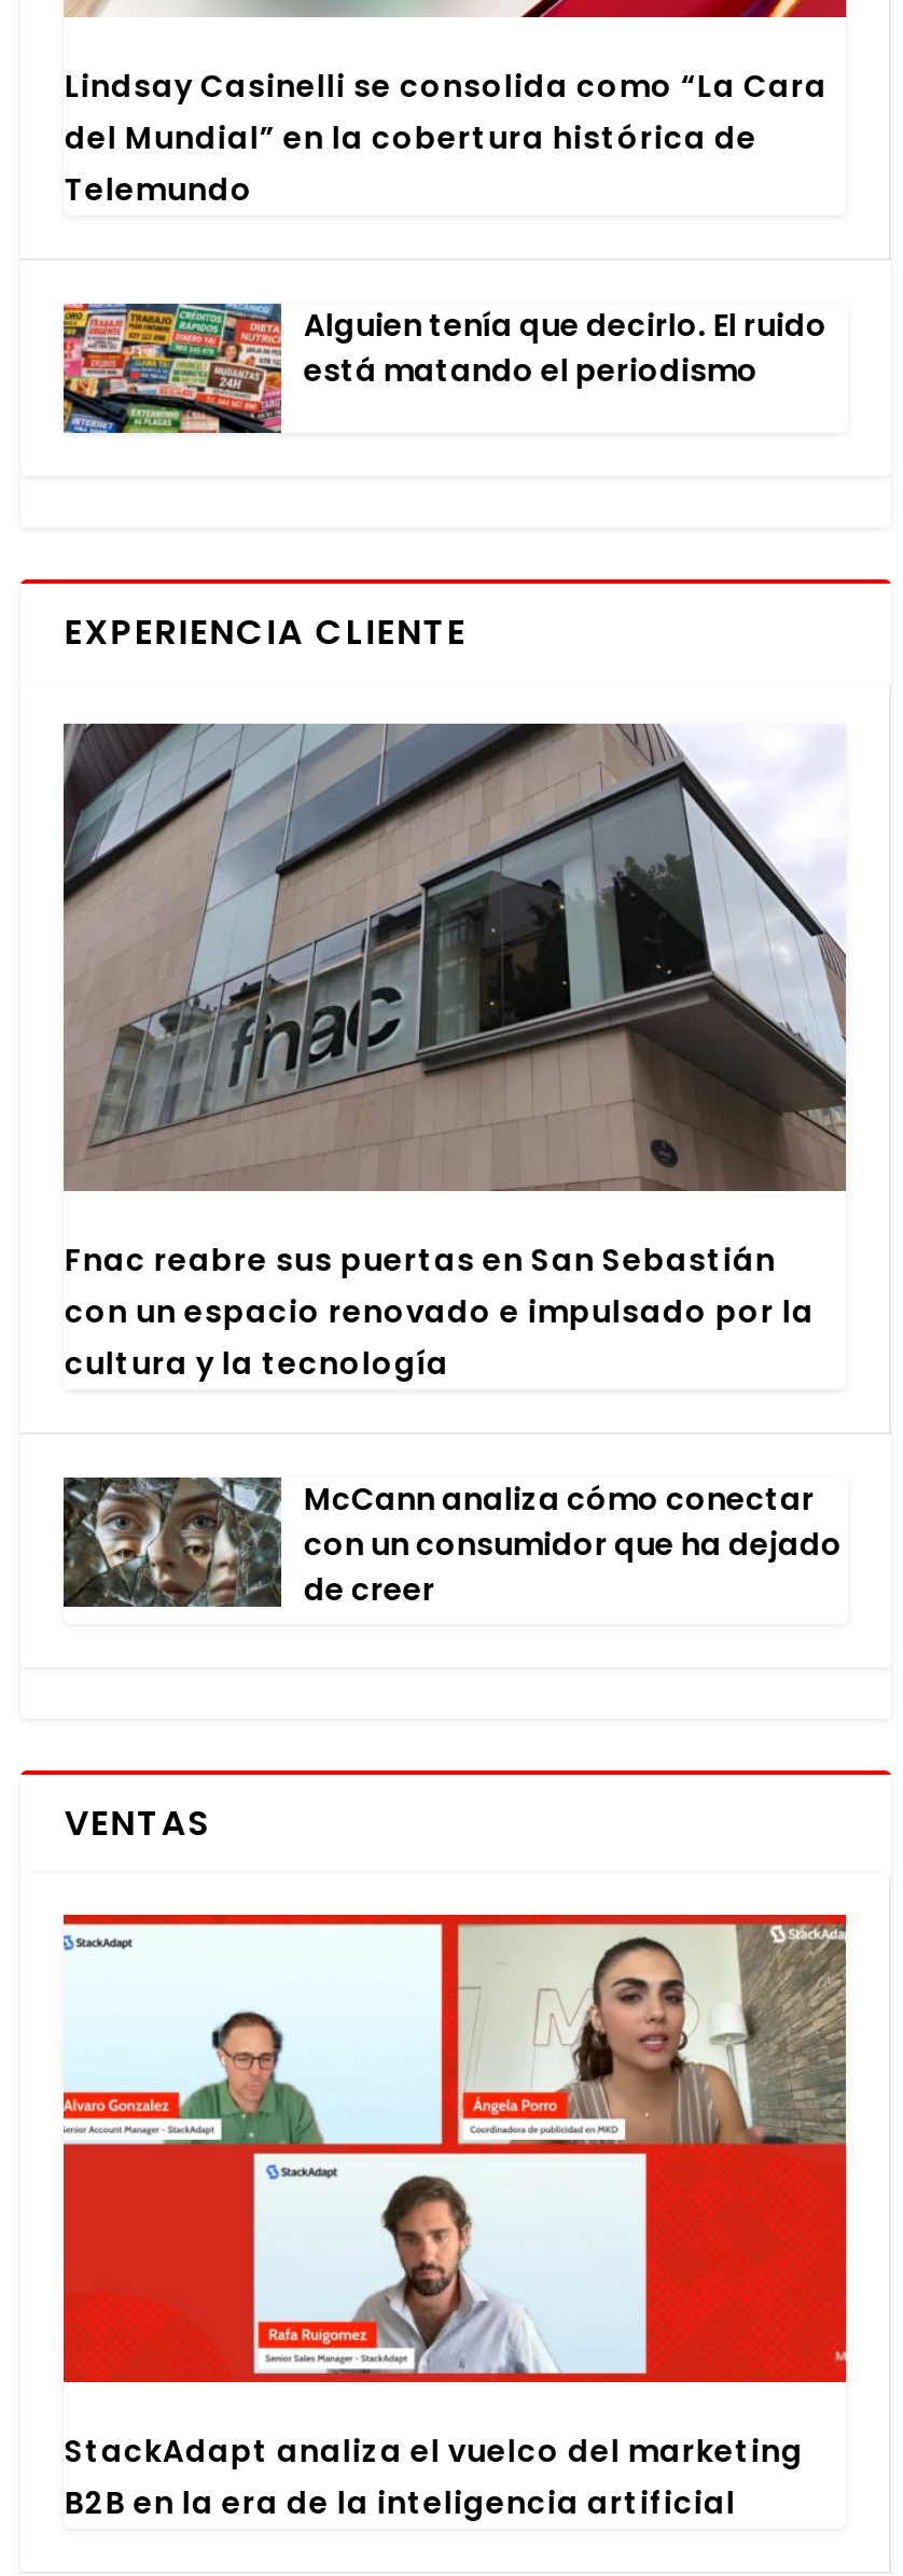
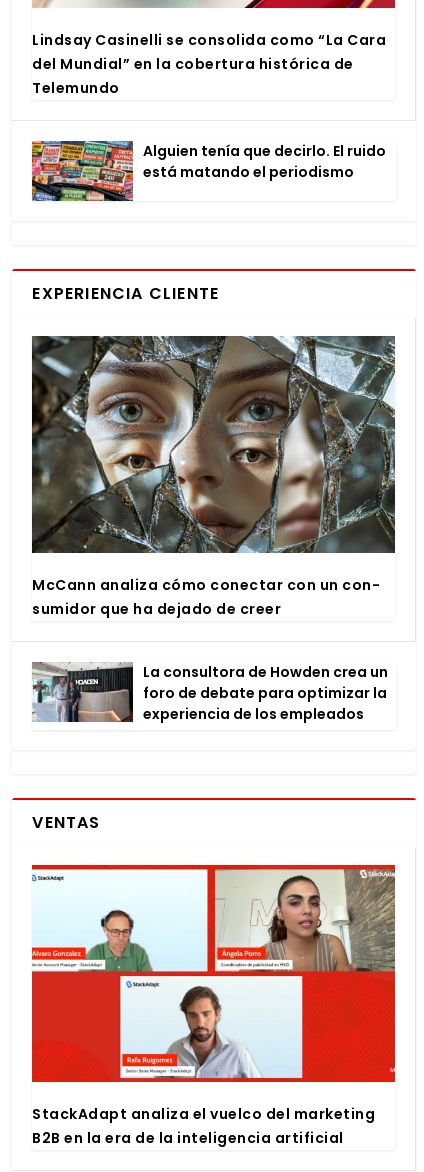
[61,722,846,1384] [image] | Fnac reabre sus puertas en San Sebastián | con un espacio renovado e impulsado por la | cultura y la tecnología -> [32,335,396,619] [image] | McCann analiza cómo conectar con un con | sumidor que ha dejado de creer
[61,1475,842,1611] [image] | McCann analiza cómo conectar | con un consumidor que ha dejado | de creer -> [32,662,388,724] [image] | La consultora de Howden crea un | foro de debate para optimizar la | experiencia de los empleados

